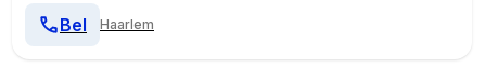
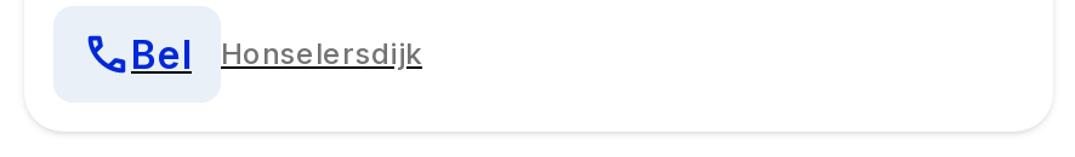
[100,16,154,32] Haarlem -> [221,35,422,71] Honselersdijk

